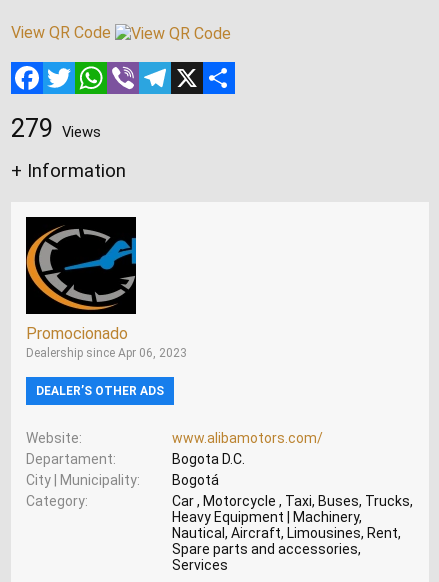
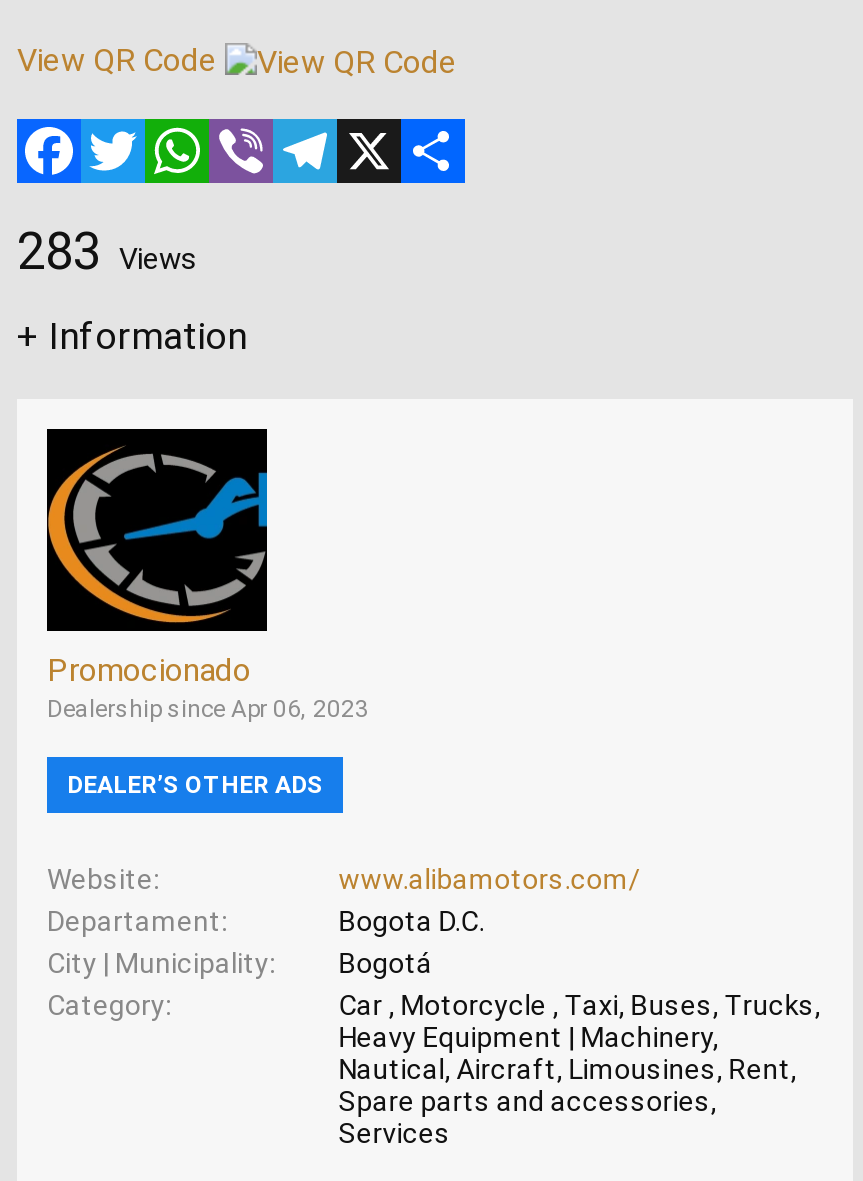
[11,113,101,143] 279 Views -> [17,221,197,281] 283 Views

